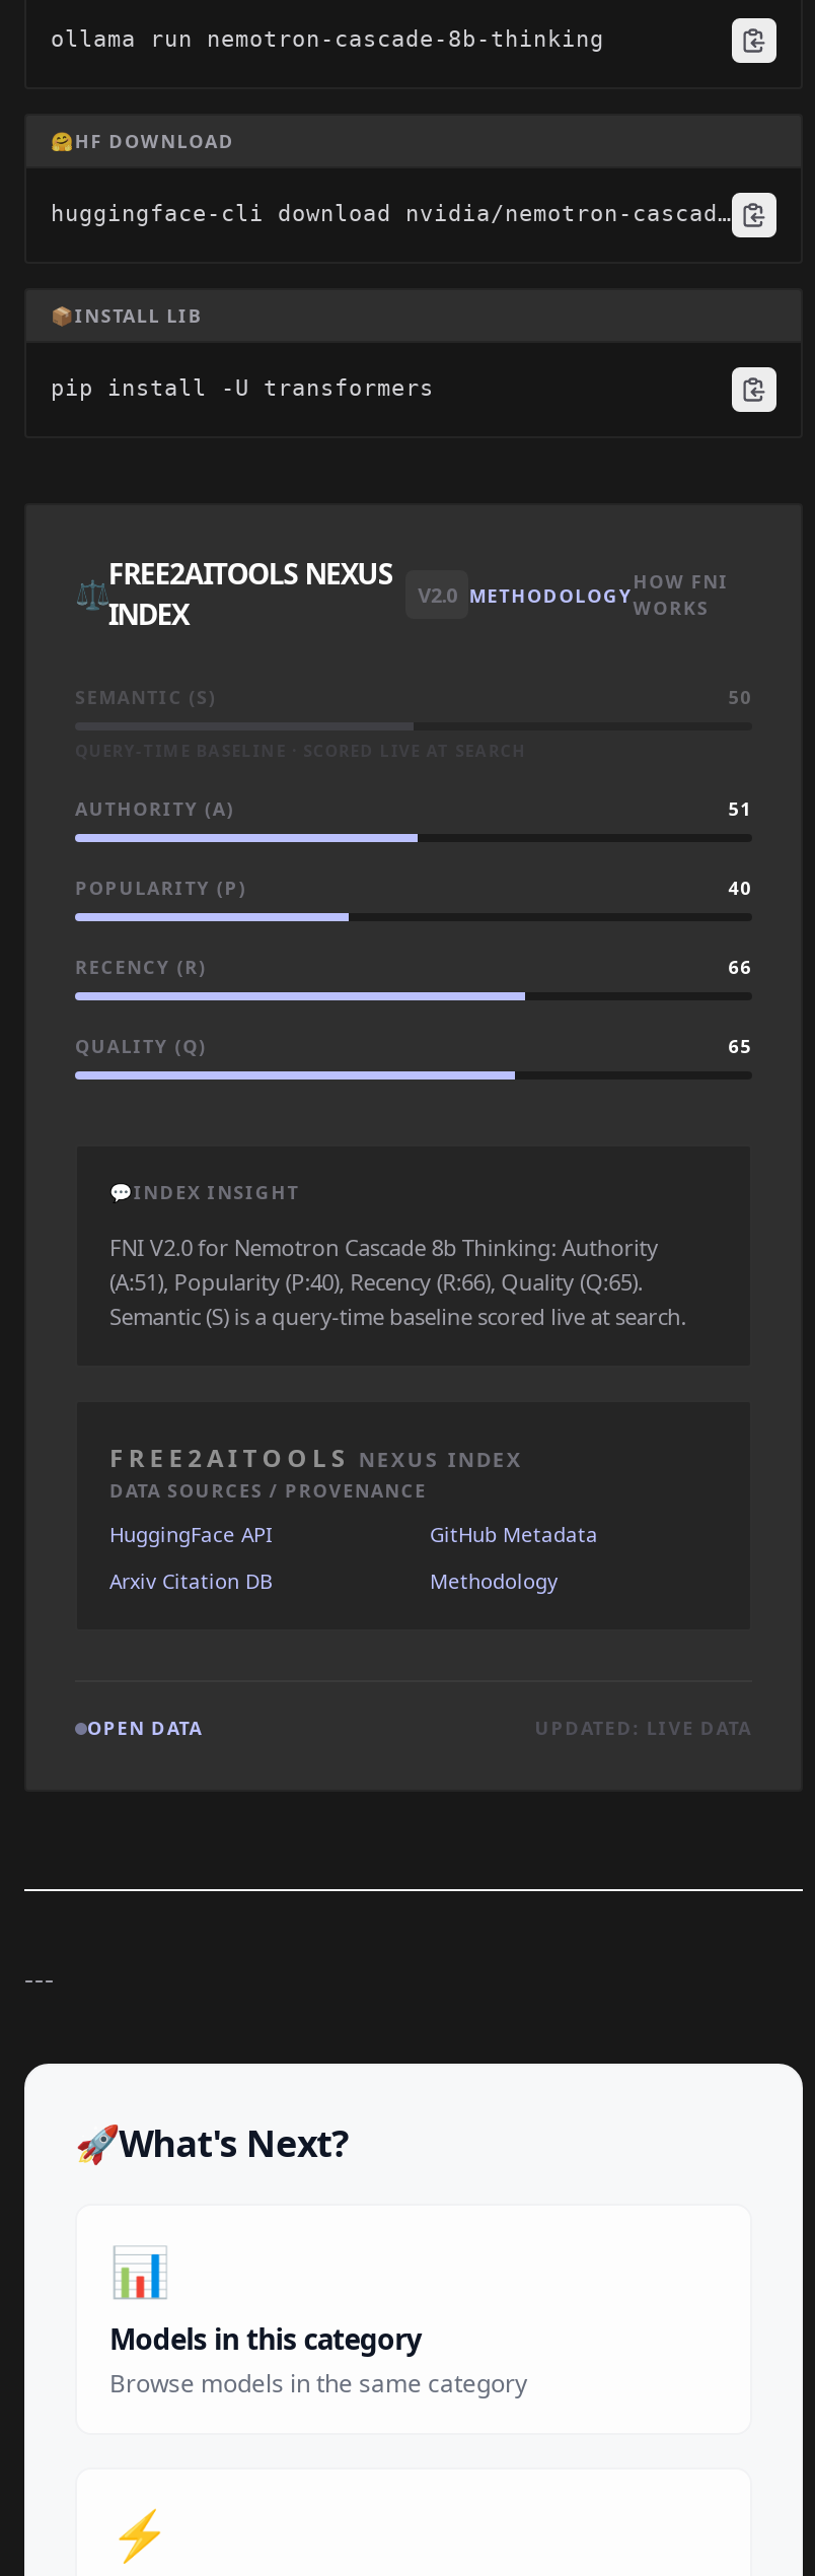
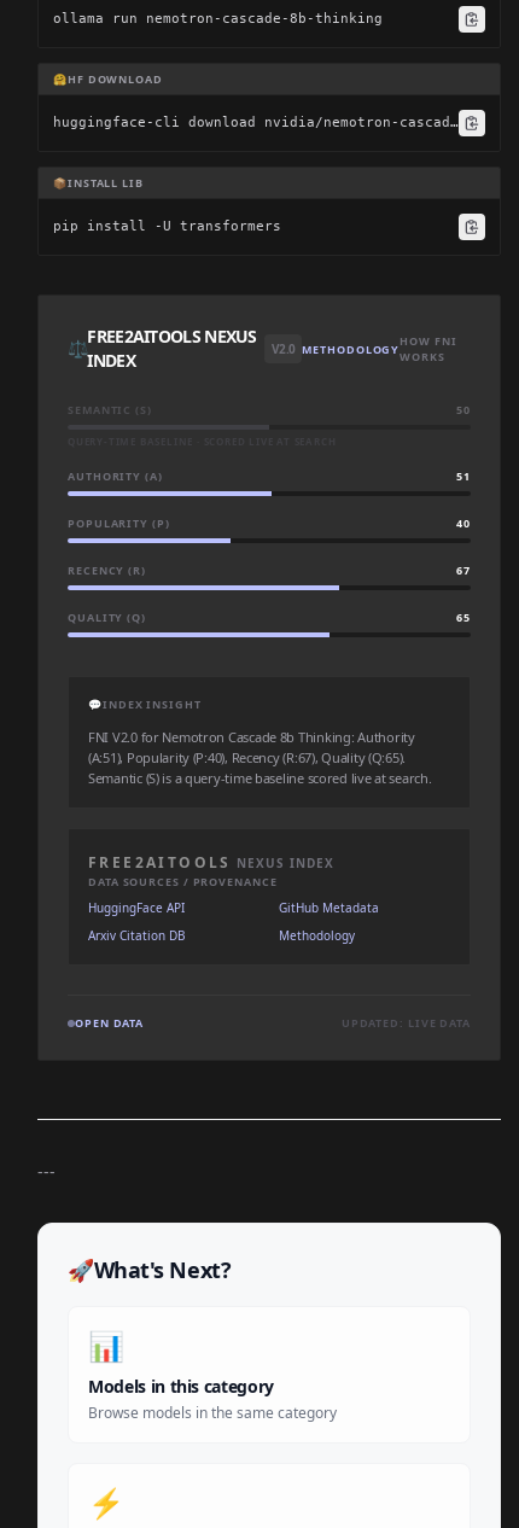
[728,954,752,980] 66 -> [456,562,471,578] 67
[109,1266,643,1297] (A:51), Popularity (P:40), Recency (R:66), Quality (Q:65). -> [88,748,406,766] (A:51), Popularity (P:40), Recency (R:67), Quality (Q:65).

